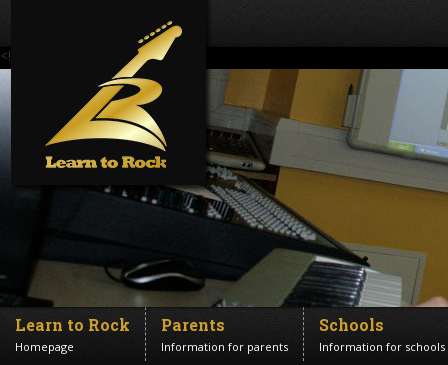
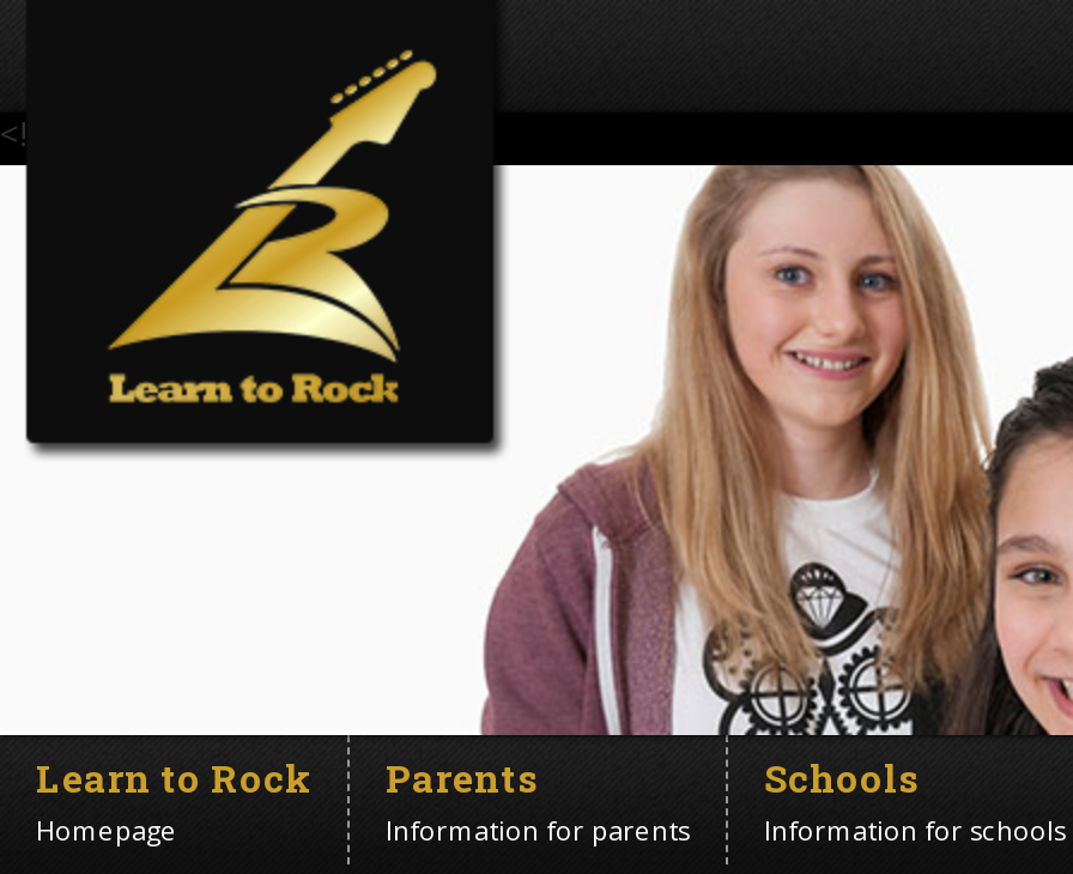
[3,68,445,308] [image] -> [7,163,1066,738] [image]

